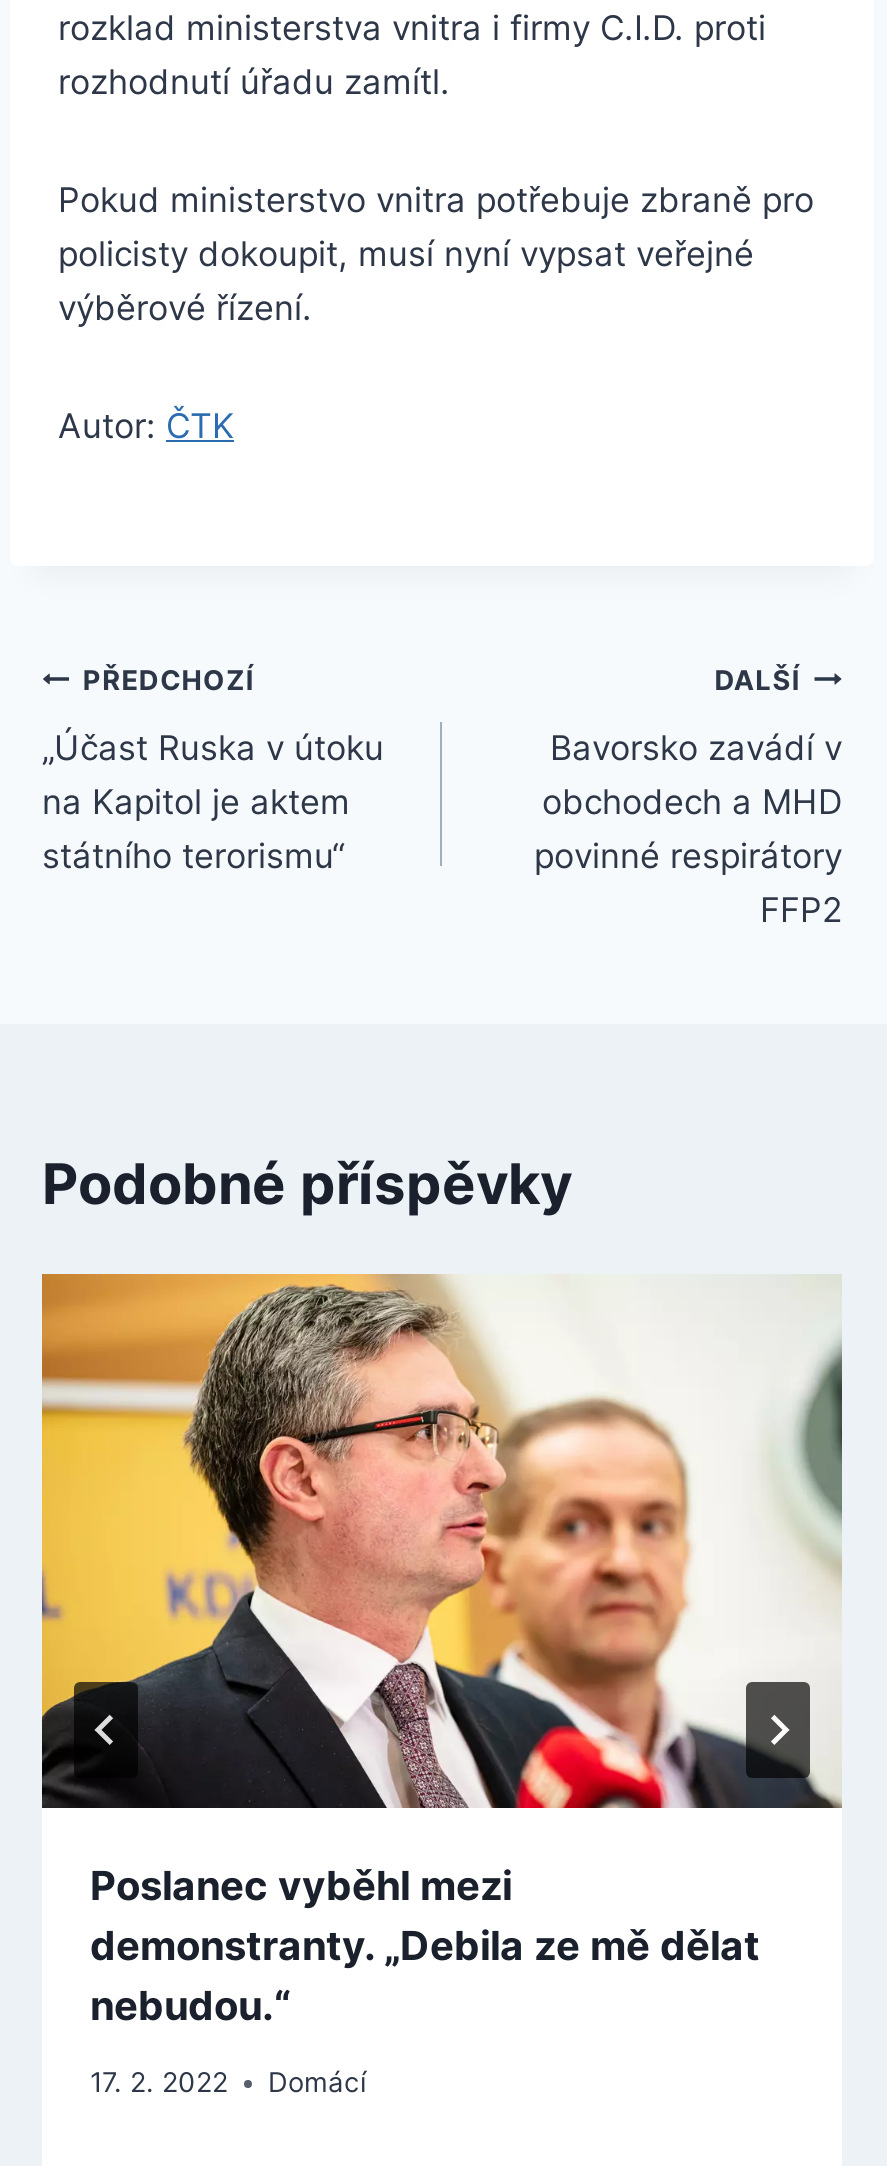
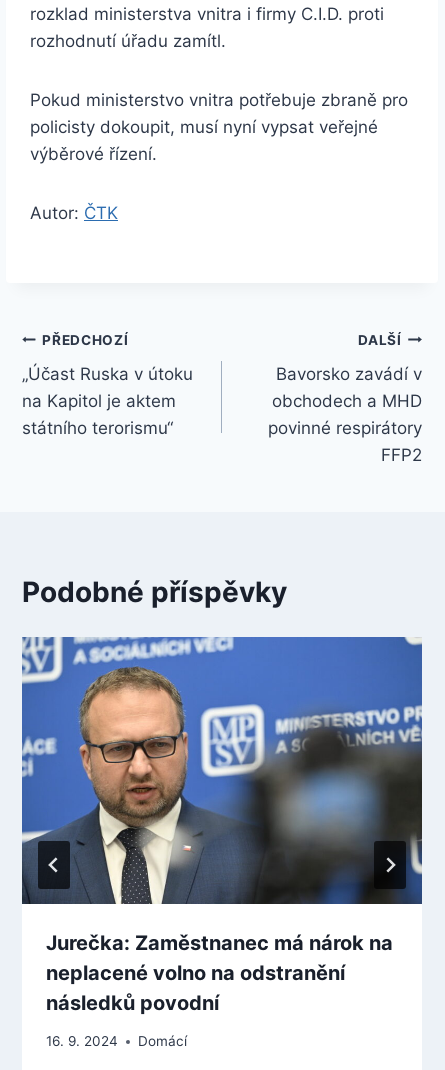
[40,1272,844,2030] [image] | Poslanec vyběhl mezi | demonstranty. „Debila ze mě dělat | nebudou.“ -> [21,636,423,1015] [image] | Jurečka: Zaměstnanec má nárok na | neplacené volno na odstranění | následků povodní
[90,2067,366,2099] 17. 2. 2022 Domácí -> [46,1033,187,1049] 16. 9. 2024 Domácí

